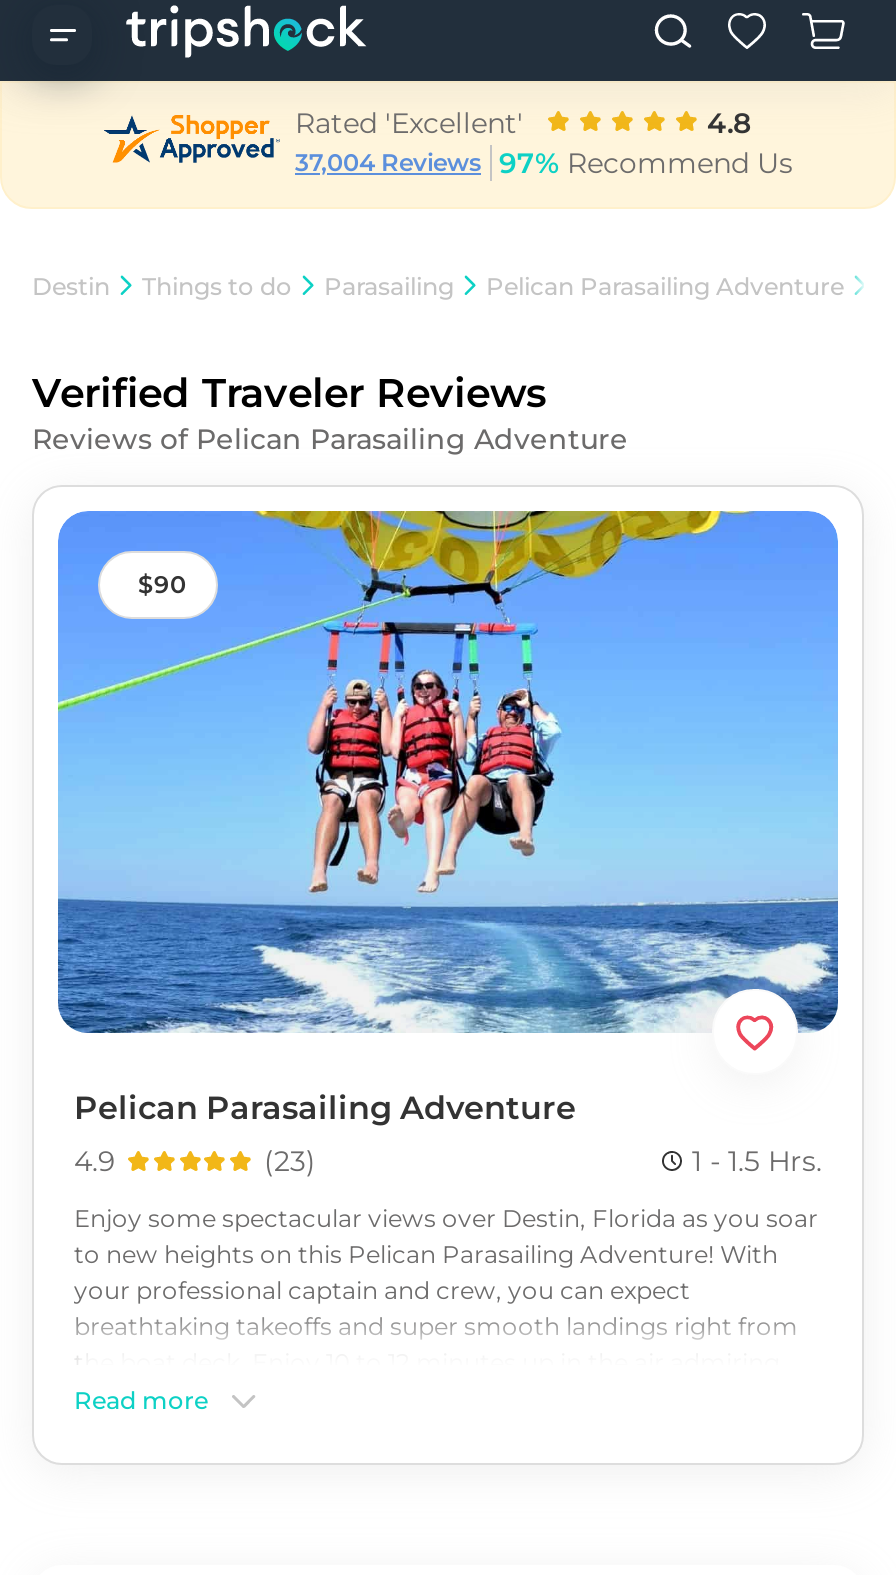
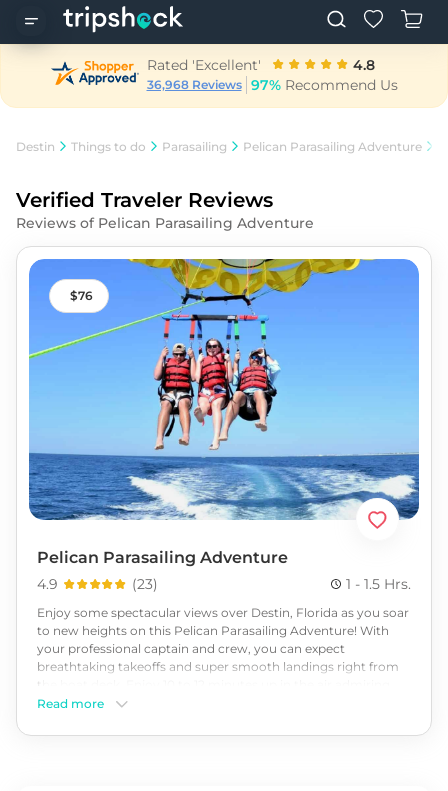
[295,145,793,181] 37,004 Reviews 97% Recommend Us -> [146,76,397,94] 36,968 Reviews 97% Recommend Us
[154,569,186,599] 90 -> [77,288,92,303] 76

